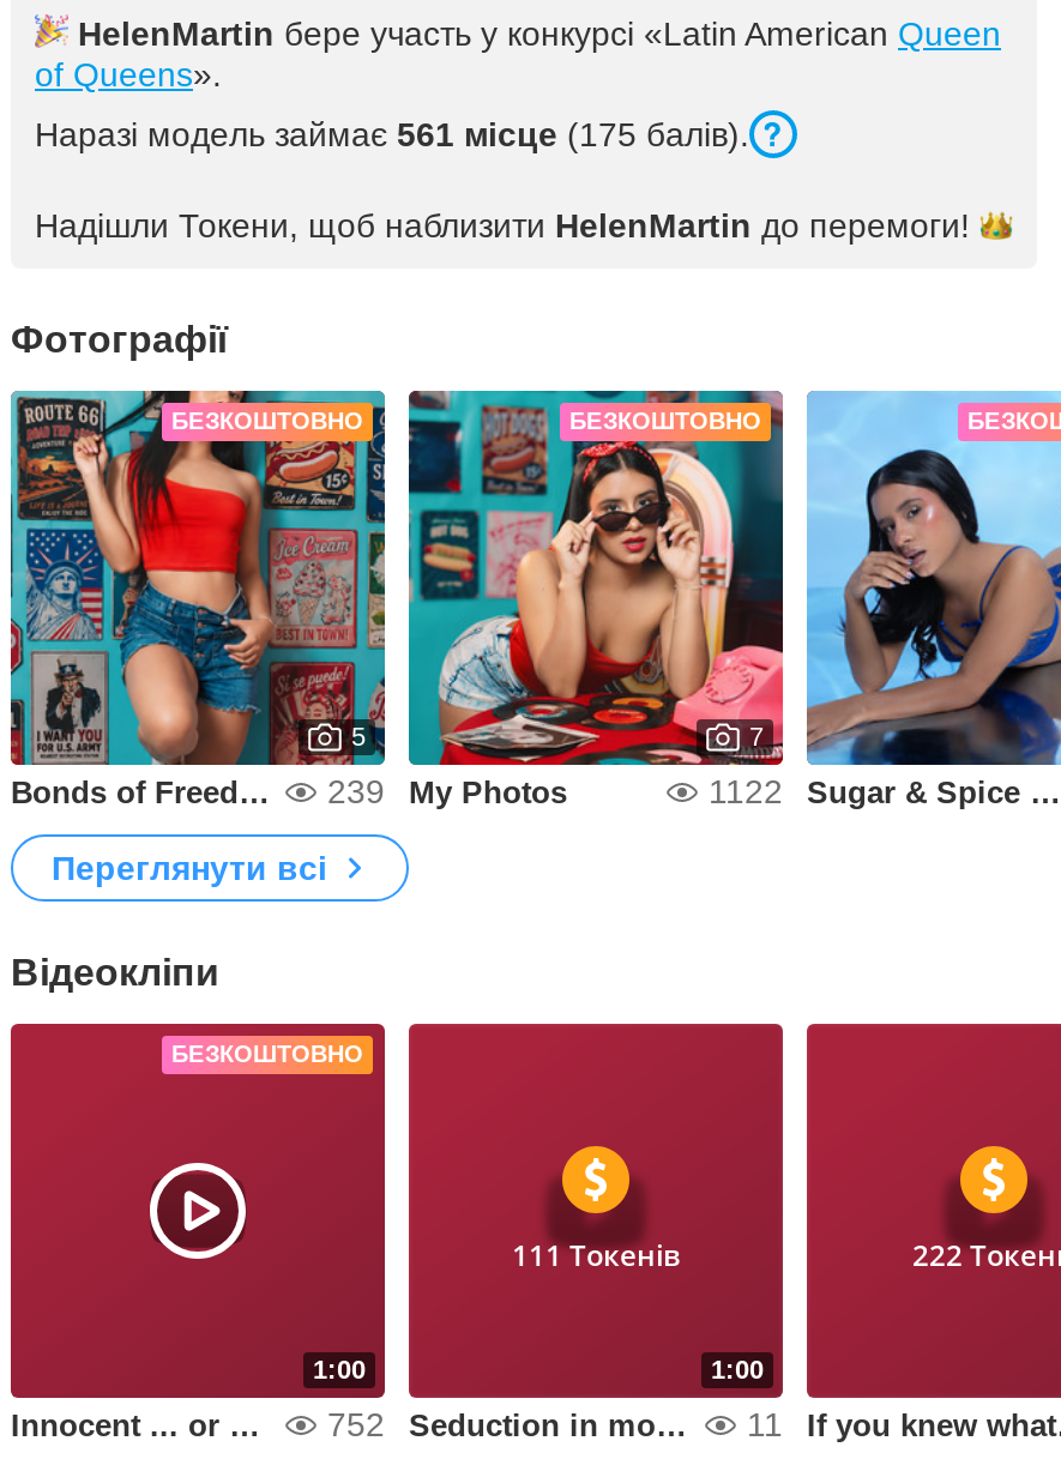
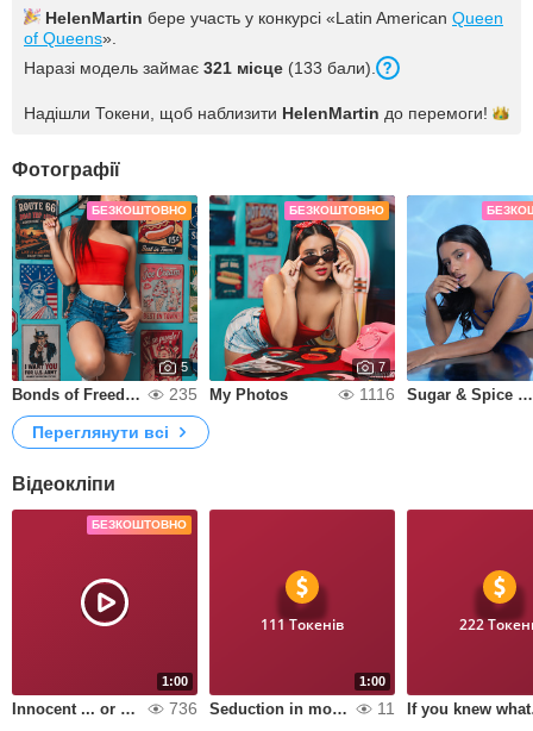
[35,115,749,153] Наразі модель займає 561 місце (175 балів). -> [24,58,376,77] Наразі модель займає 321 місце (133 бали).
[327,772,385,810] 239 -> [169,385,197,404] 235
[709,772,783,810] 1122 -> [359,385,395,404] 1116
[327,1405,385,1443] 752 -> [169,699,197,718] 736

